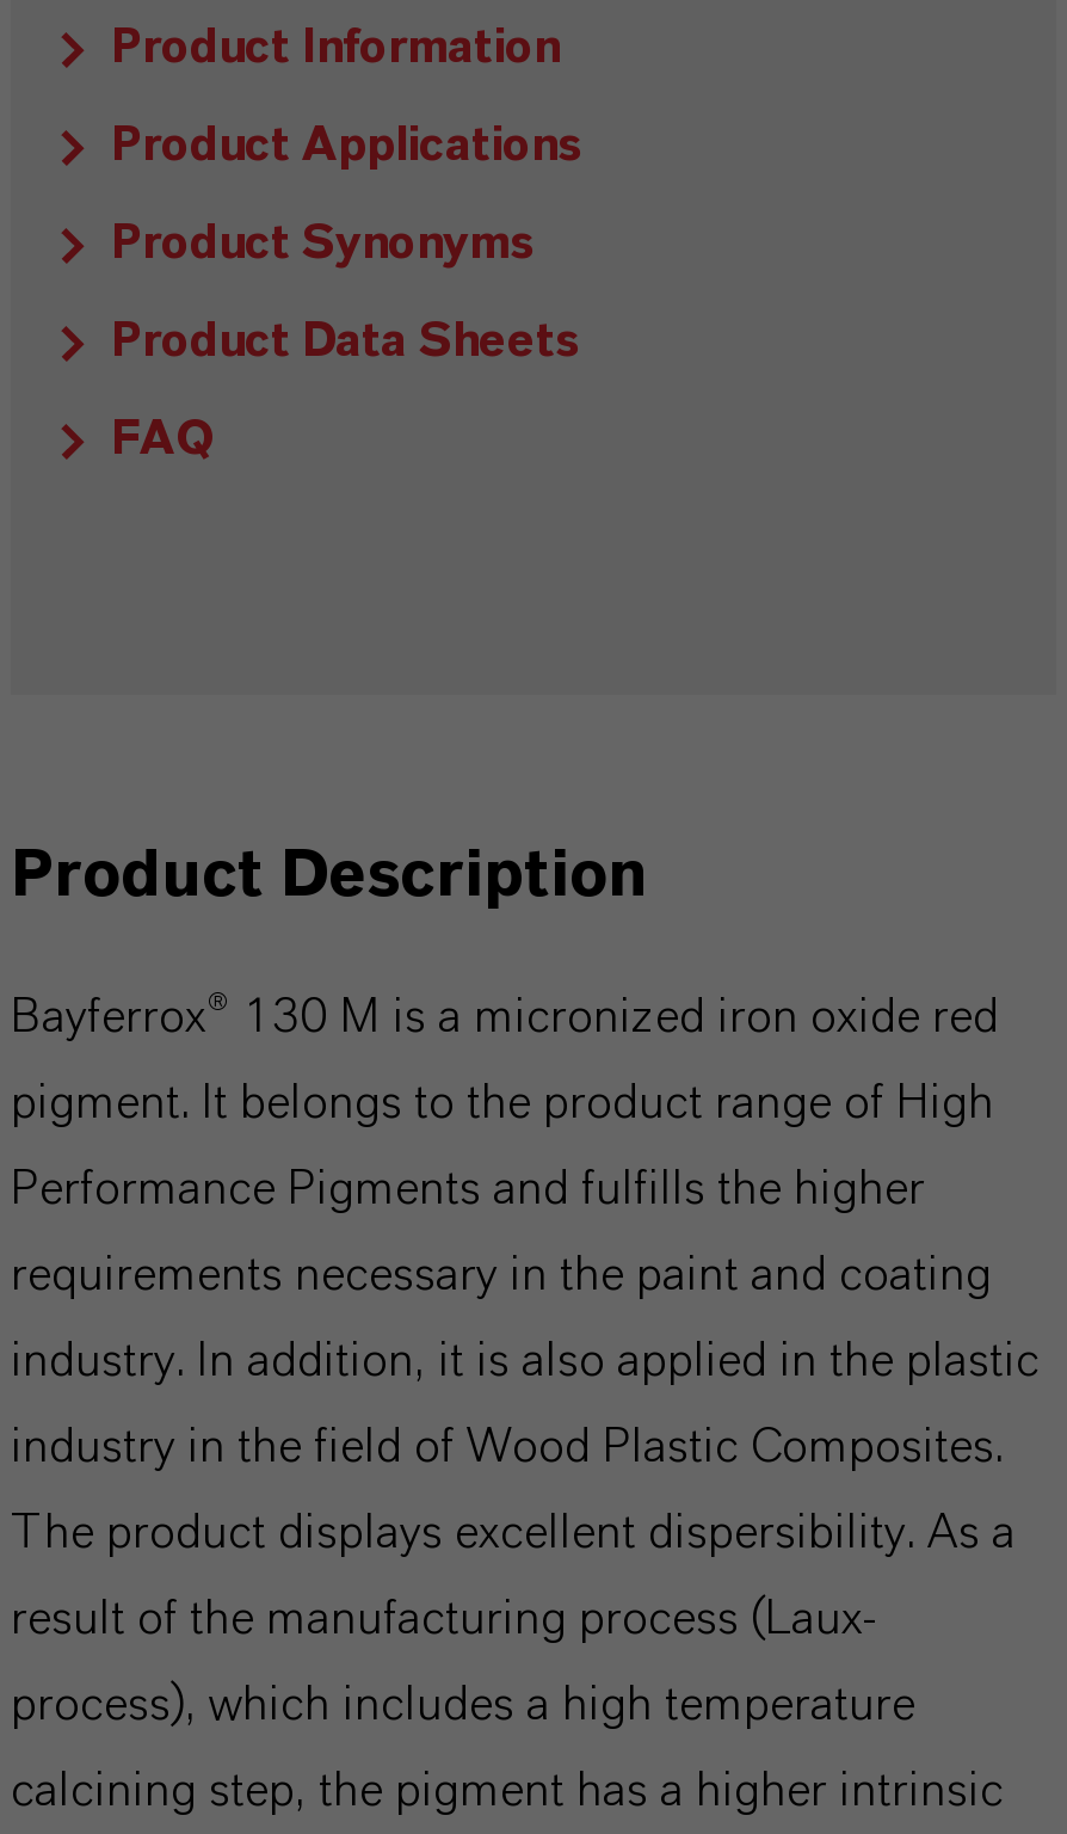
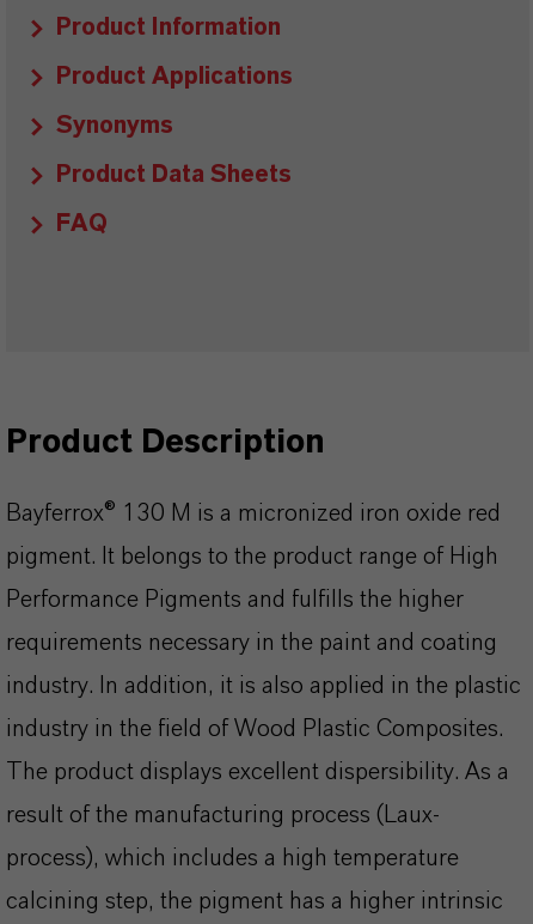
[111,220,536,267] Product Synonyms -> [56,114,173,138] Synonyms

